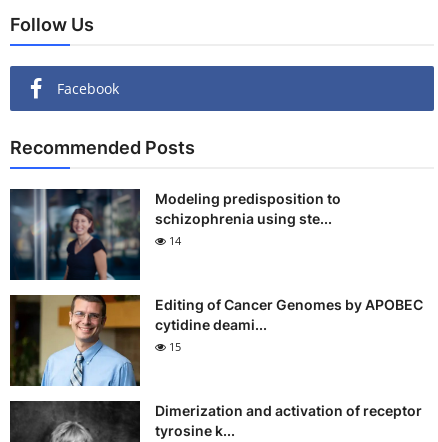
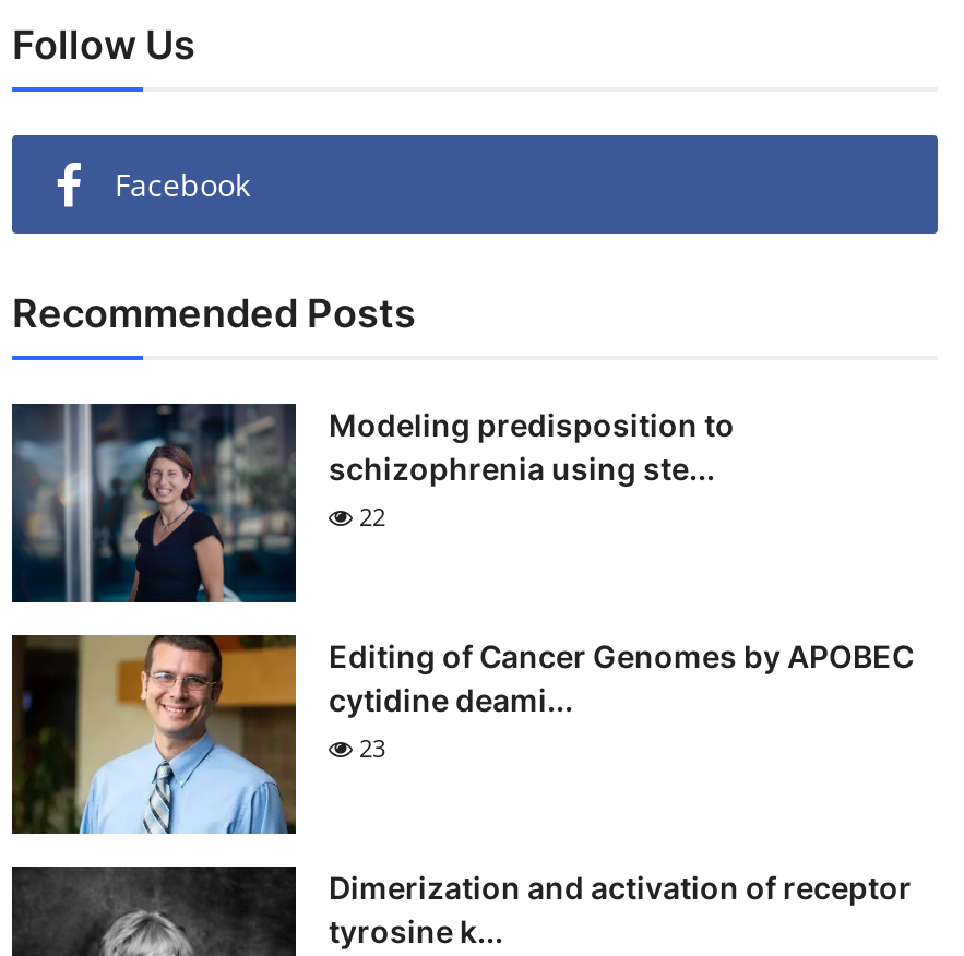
[166,233,181,248] 14 -> [353,499,385,532] 22
[166,339,181,354] 15 -> [353,731,385,763] 23

